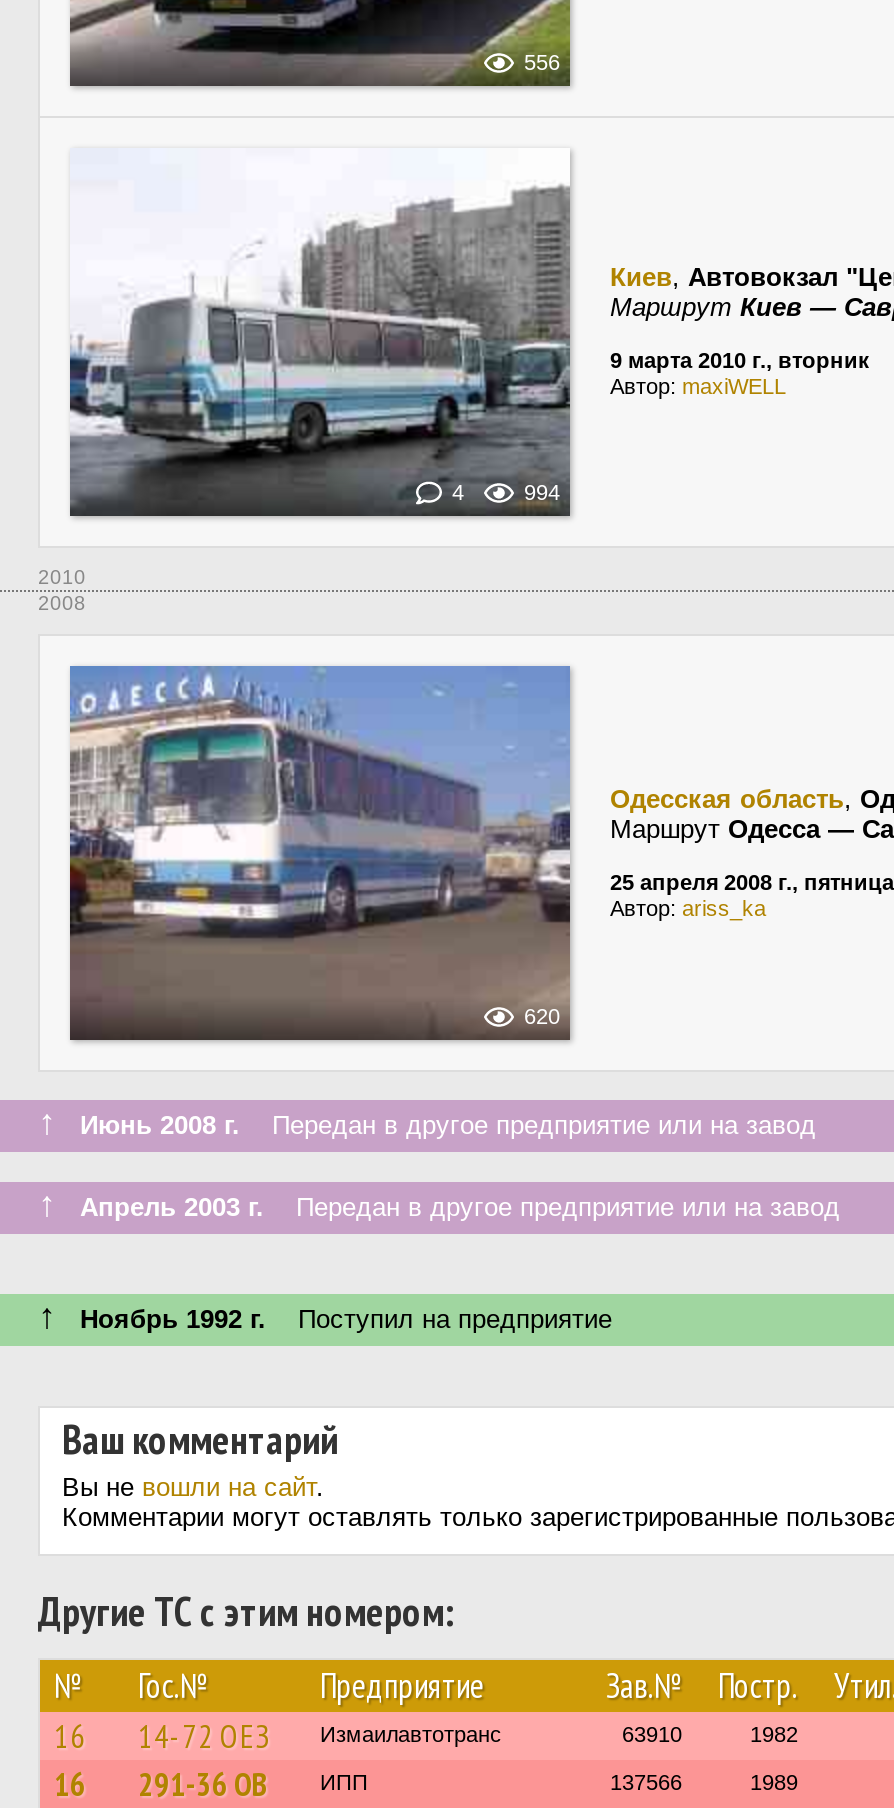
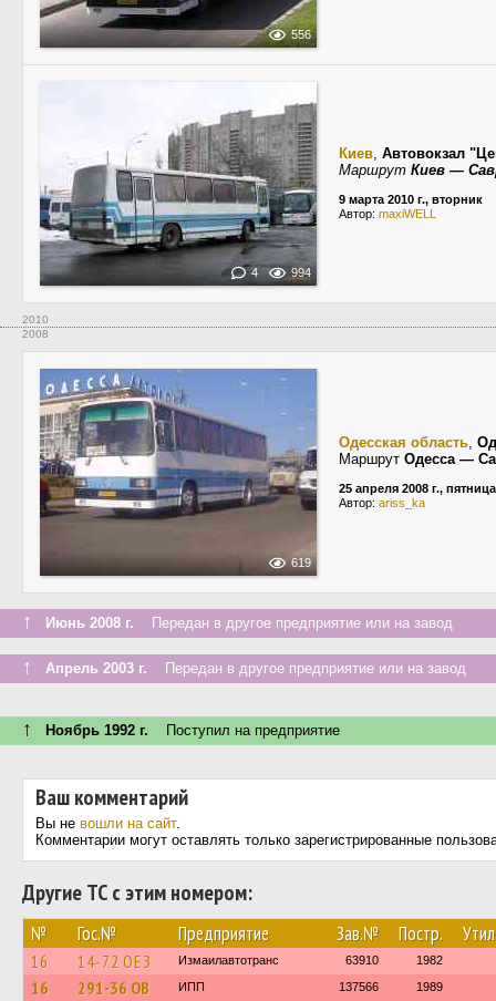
[524,1004,560,1028] 620 -> [291,556,311,569] 619

